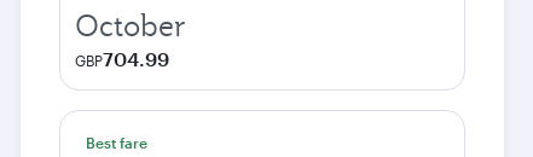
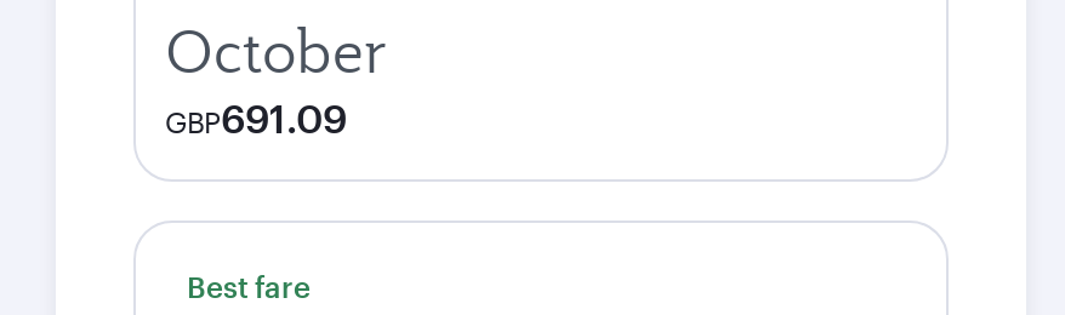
[75,47,169,70] GBP704.99 -> [165,94,347,141] GBP691.09

